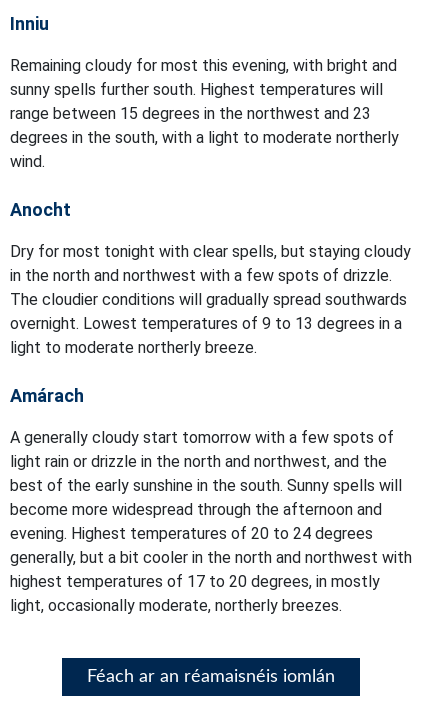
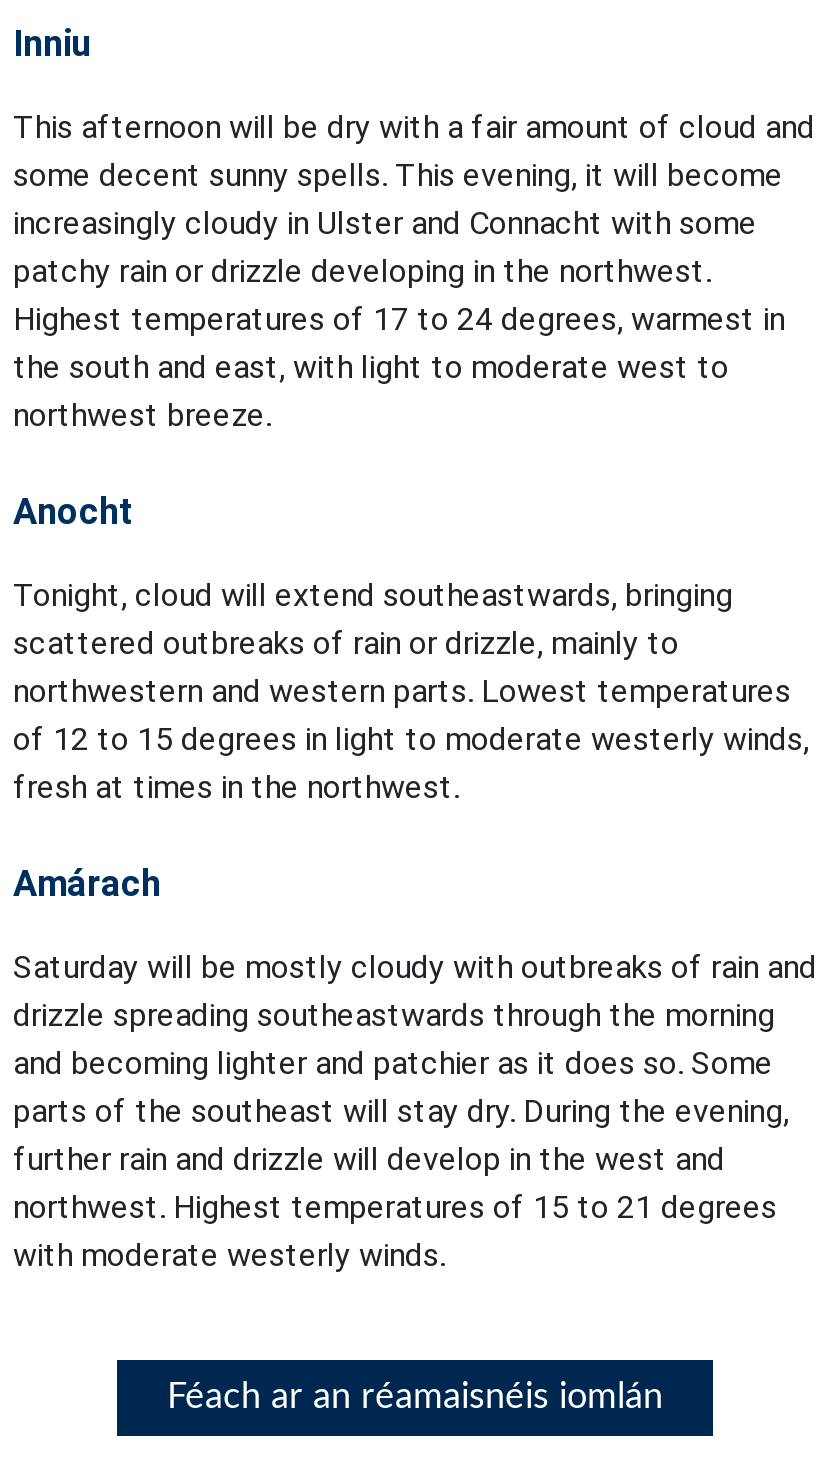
[10,56,399,171] Remaining cloudy for most this evening, with bright and | sunny spells further south. Highest temperatures will | range between 15 degrees in the northwest and 23 | degrees in the south, with a light to moderate northerly | wind. -> [13,109,815,435] This afternoon will be dry with a fair amount of cloud and | some decent sunny spells. This evening, it will become | increasingly cloudy in Ulster and Connacht with some | patchy rain or drizzle developing in the northwest. | Highest temperatures of 17 to 24 degrees, warmest in | the south and east, with light to moderate west to | northwest breeze.
moved [10,199,71,220] -> [13,491,135,533]: Anocht
[10,242,411,357] Dry for most tonight with clear spells, but staying cloudy | in the north and northwest with a few spots of drizzle. | The cloudier conditions will gradually spread southwards | overnight. Lowest temperatures of 9 to 13 degrees in a | light to moderate northerly breeze. -> [13,577,809,807] Tonight, cloud will extend southeastwards, bringing | scattered outbreaks of rain or drizzle, mainly to | northwestern and western parts. Lowest temperatures | of 12 to 15 degrees in light to moderate westerly winds, | fresh at times in the northwest.
moved [10,385,84,406] -> [13,863,161,905]: Amárach
[10,428,412,615] A generally cloudy start tomorrow with a few spots of | light rain or drizzle in the north and northwest, and the | best of the early sunshine in the south. Sunny spells will | become more widespread through the afternoon and | evening. Highest temperatures of 20 to 24 degrees | generally, but a bit cooler in the north and northwest with | highest temperatures of 17 to 20 degrees, in mostly | light, occasionally moderate, northerly breezes. -> [13,949,817,1275] Saturday will be mostly cloudy with outbreaks of rain and | drizzle spreading southeastwards through the morning | and becoming lighter and patchier as it does so. Some | parts of the southeast will stay dry. During the evening, | further rain and drizzle will develop in the west and | northwest. Highest temperatures of 15 to 21 degrees | with moderate westerly winds.

